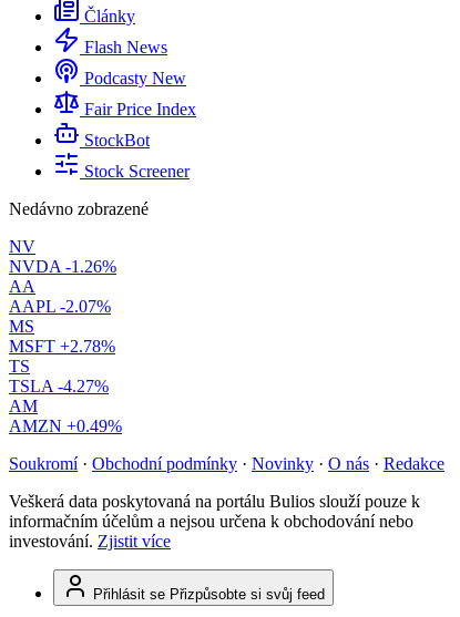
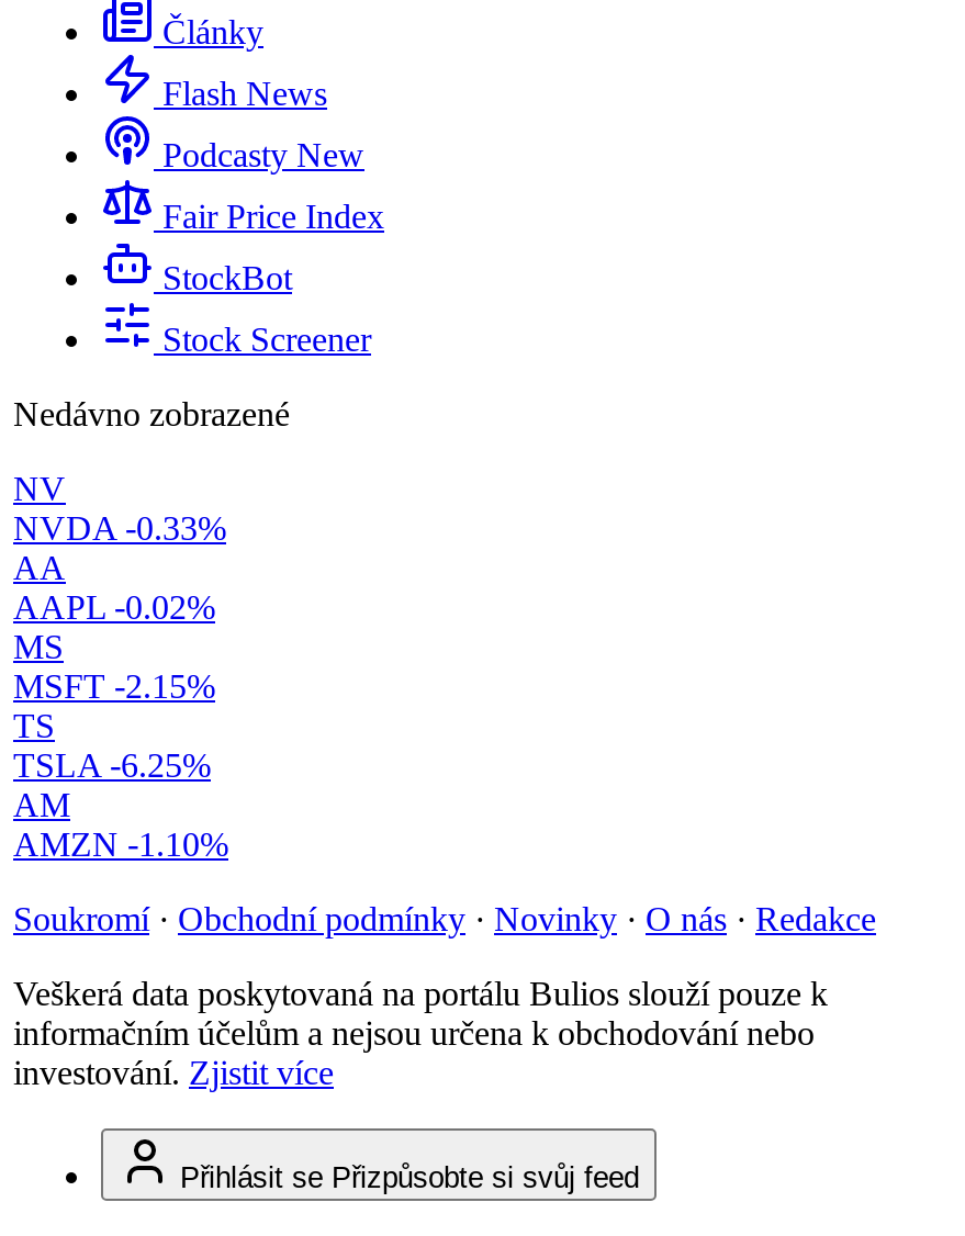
[9,257,116,276] NVDA -1.26% -> [13,510,226,547] NVDA -0.33%
[9,297,111,316] AAPL -2.07% -> [13,589,215,626] AAPL -0.02%
[9,337,115,356] MSFT +2.78% -> [13,668,215,705] MSFT -2.15%
[9,377,109,396] TSLA -4.27% -> [13,747,211,784] TSLA -6.25%
[9,417,122,435] AMZN +0.49% -> [13,826,228,863] AMZN -1.10%

